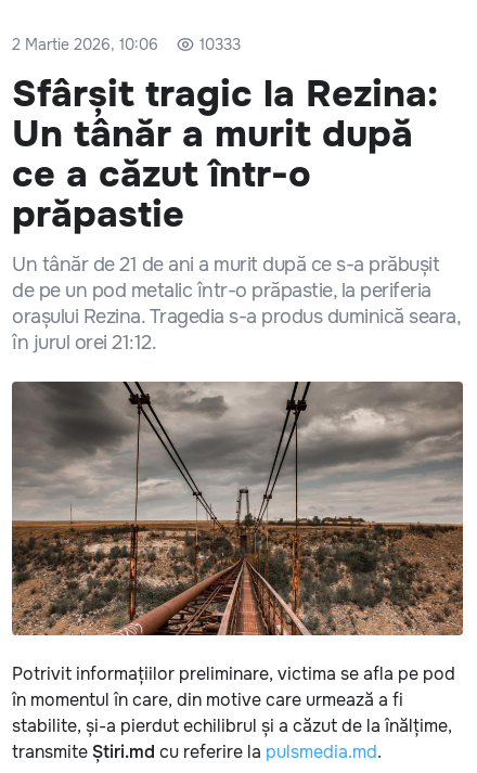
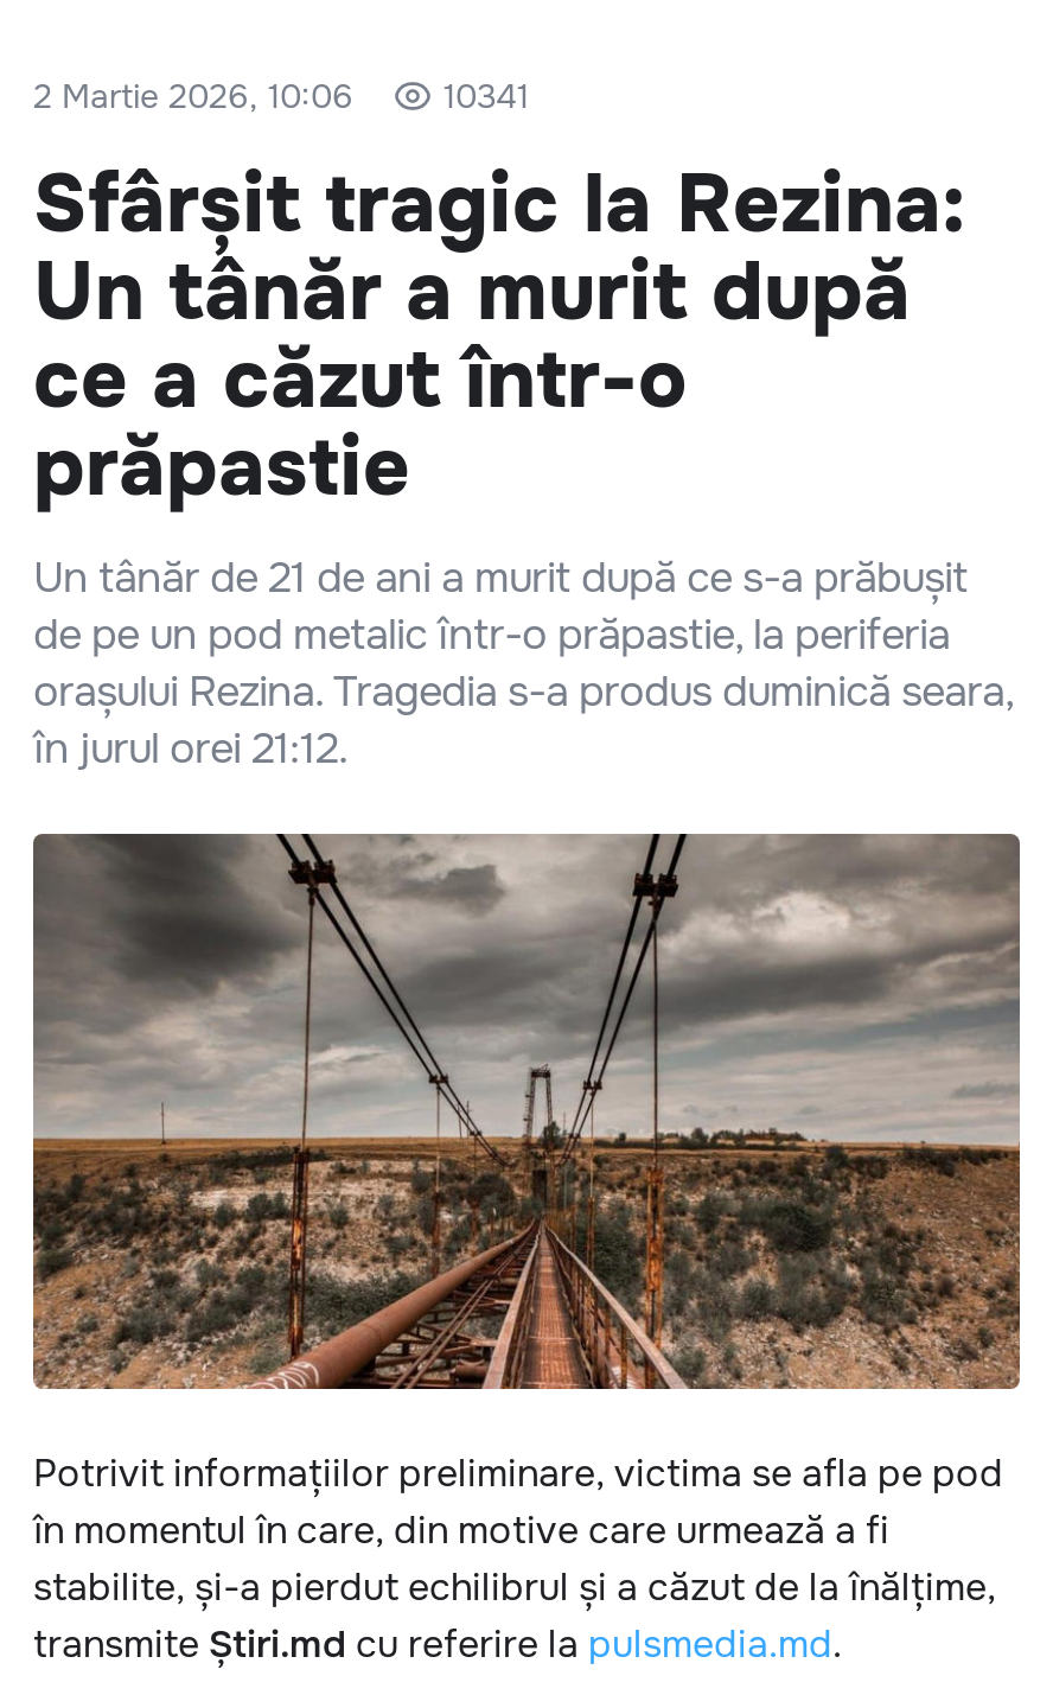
[199,35,241,54] 10333 -> [443,74,529,117] 10341

